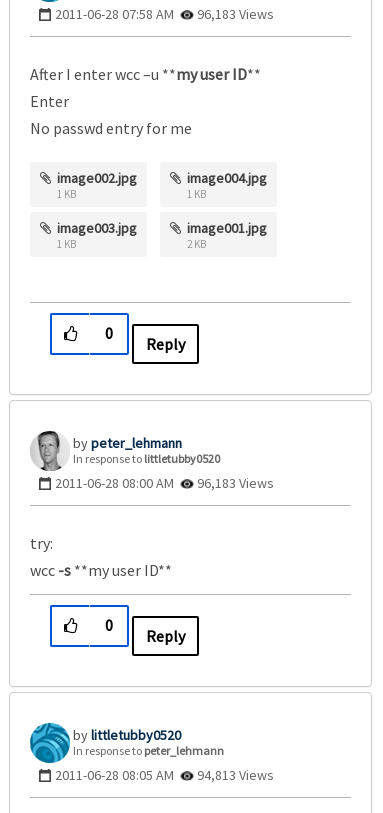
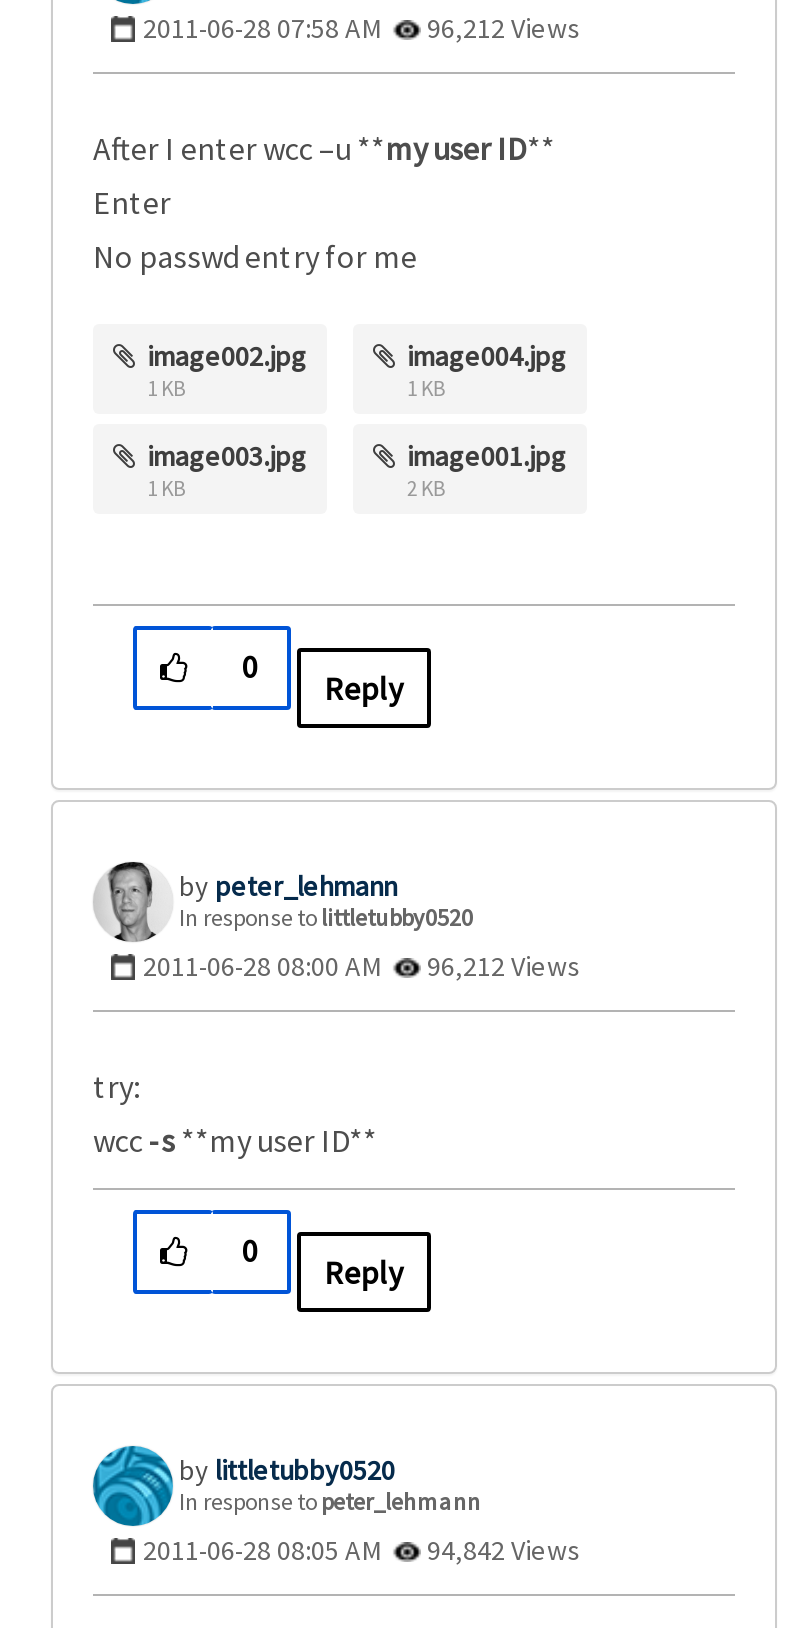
[55,5,274,23] 2011-06-28 07:58 AM 96,183 Views -> [143,10,581,46] 2011-06-28 07:58 AM 96,212 Views
[55,474,274,492] 2011-06-28 08:00 AM 96,183 Views -> [143,948,581,984] 2011-06-28 08:00 AM 96,212 Views
[55,766,274,784] 2011-06-28 08:05 AM 94,813 Views -> [143,1532,581,1568] 2011-06-28 08:05 AM 94,842 Views

